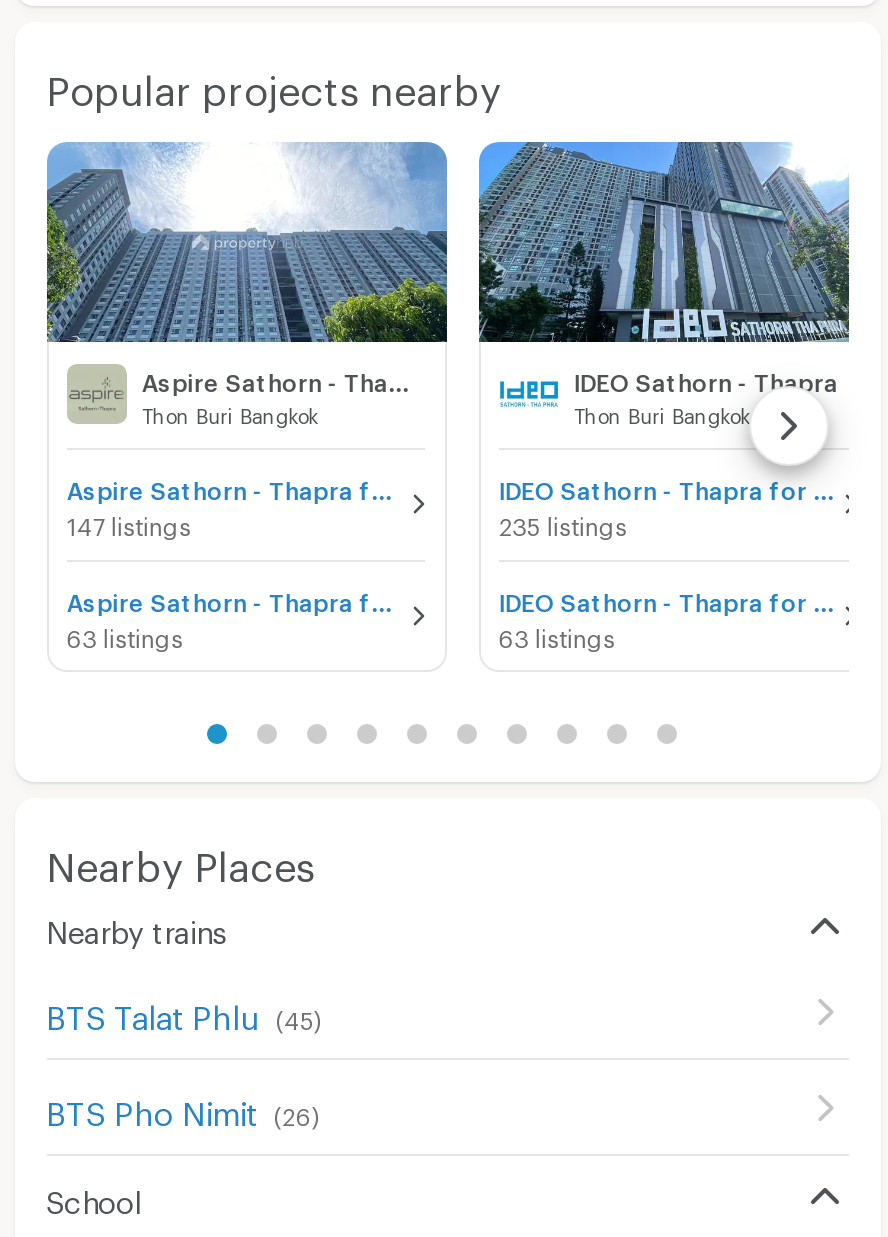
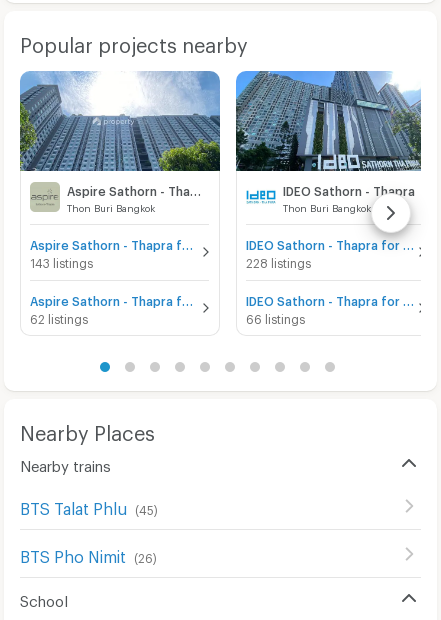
[67,512,191,532] 147 listings -> [30,256,93,266] 143 listings
[499,512,627,532] 235 listings -> [246,256,311,266] 228 listings
[67,624,183,644] 63 listings -> [30,312,88,322] 62 listings
[499,624,615,644] 63 listings -> [246,312,305,322] 66 listings

